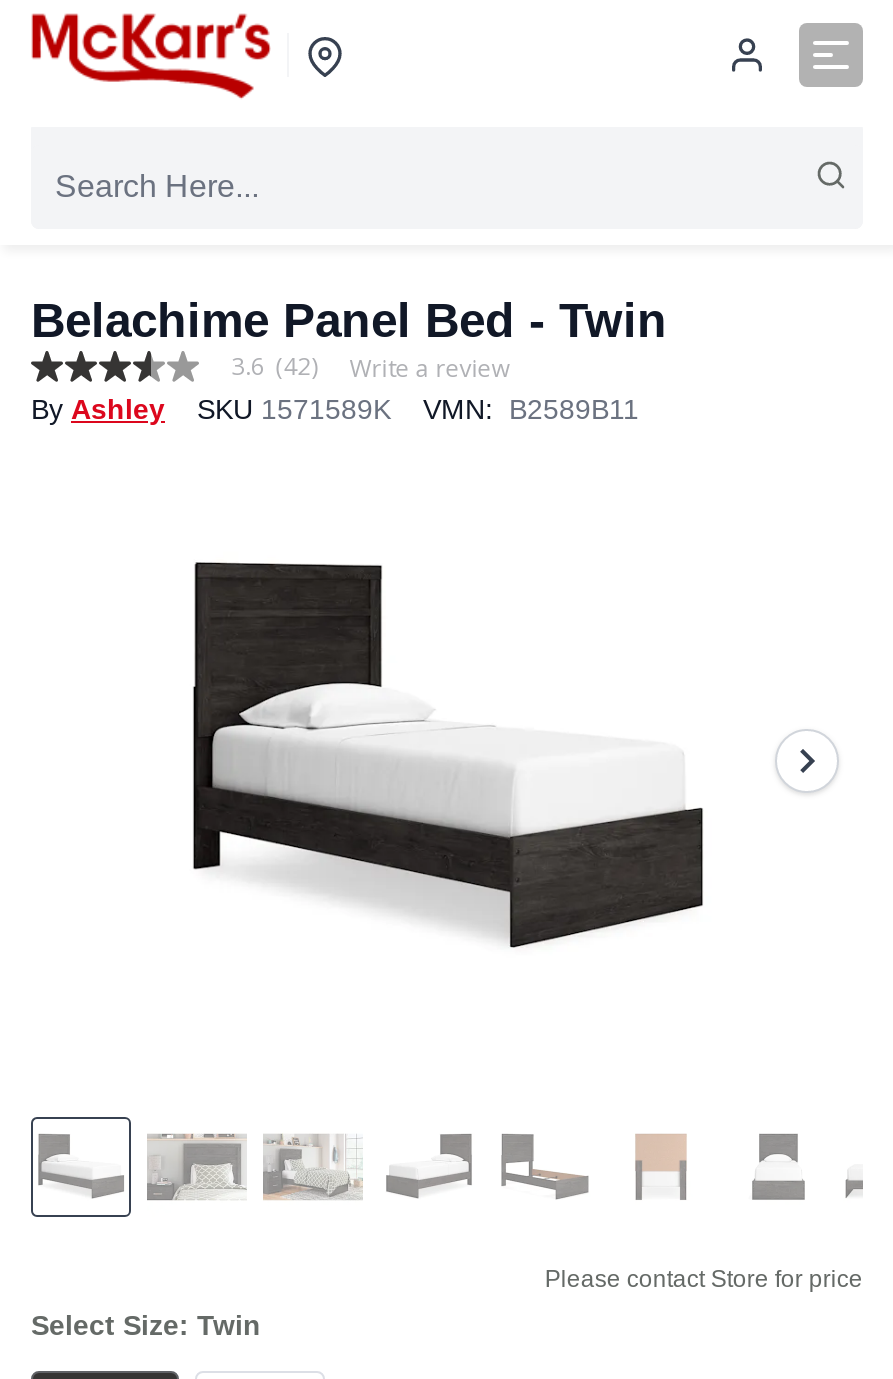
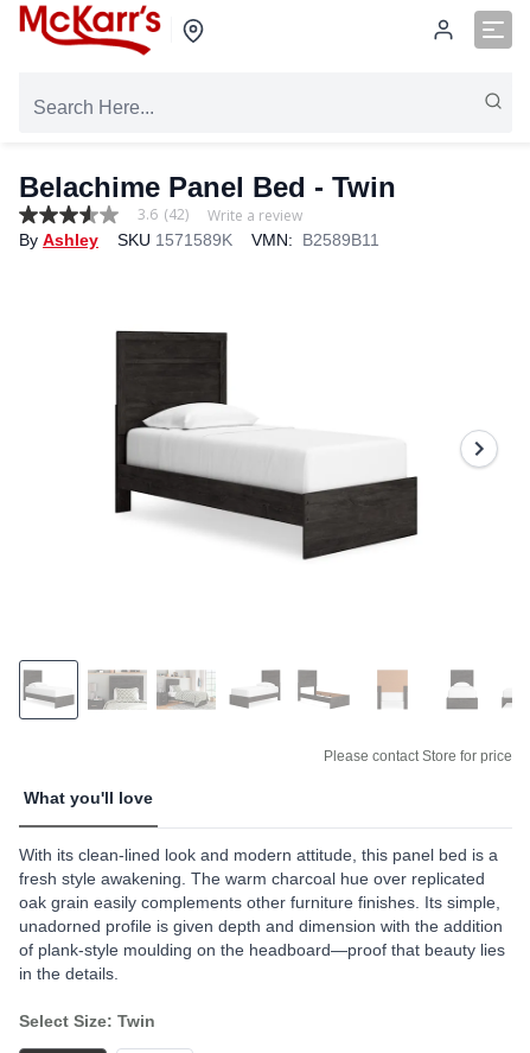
none -> [19,788,505,983] What you'll love | With its clean-lined look and modern attitude, this panel bed is a | fresh style awakening. The warm charcoal hue over replicated | oak grain easily complements other furniture finishes. Its simple, | unadorned profile is given depth and dimension with the addition | of plank-style moulding on the headboard—proof that beauty lies | in the details.

